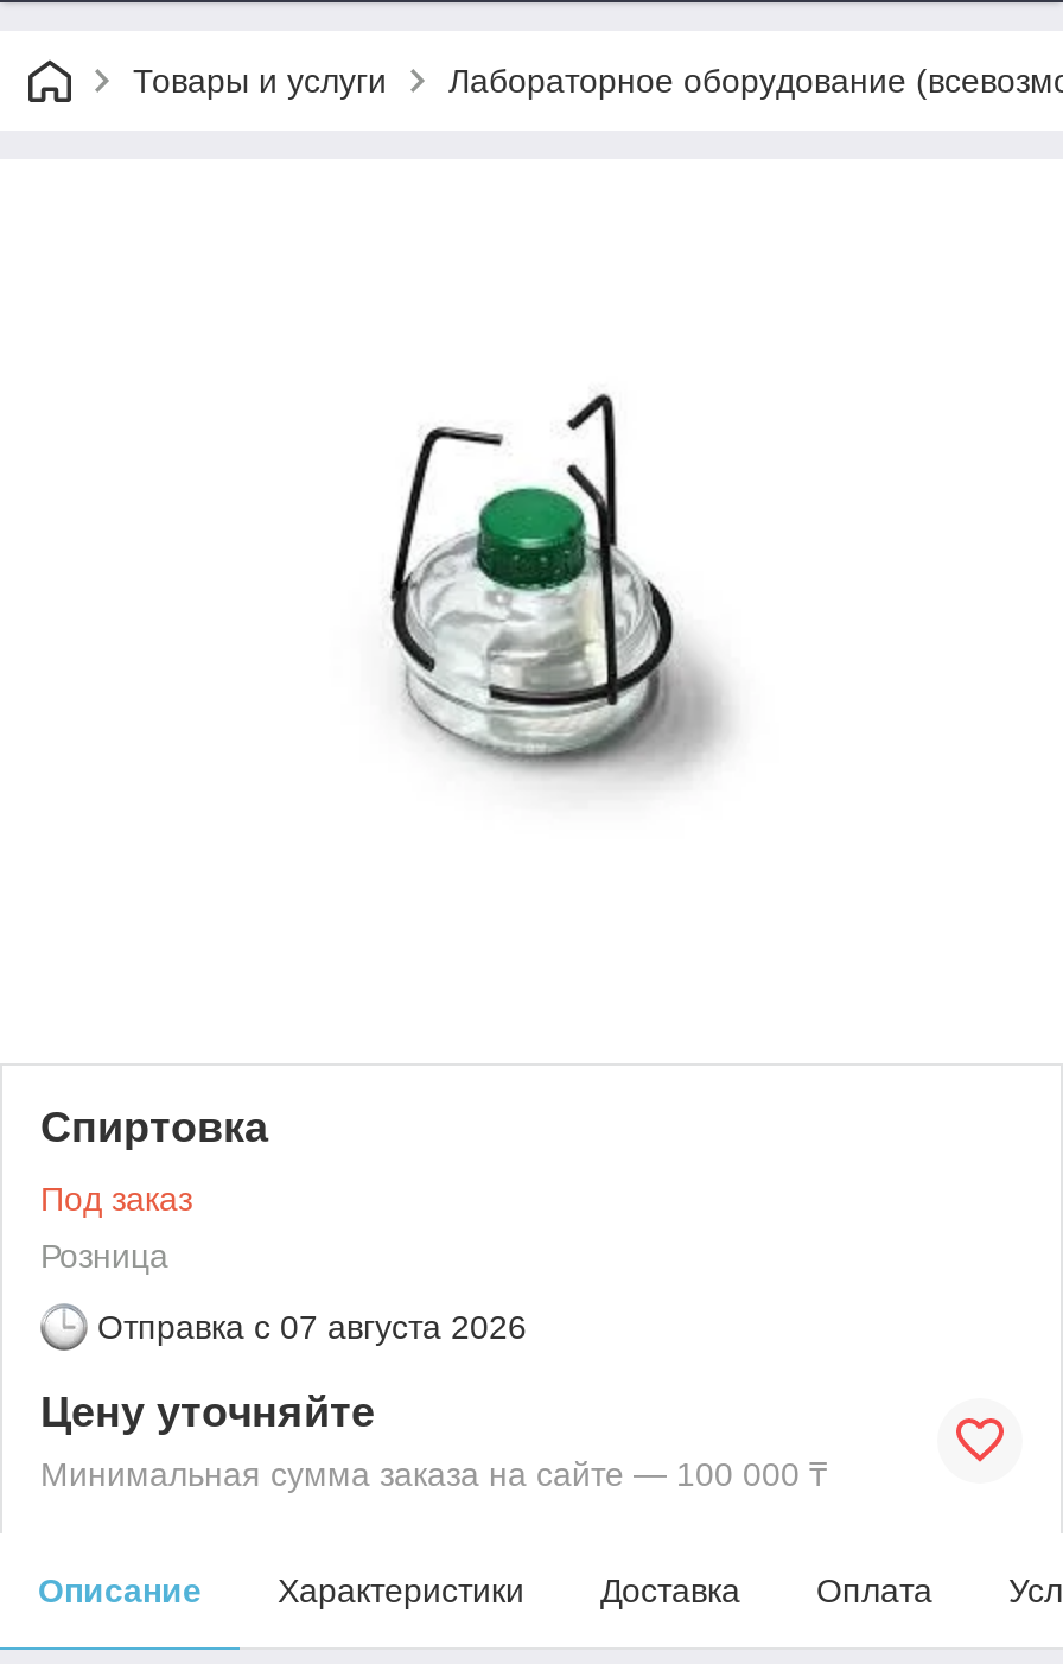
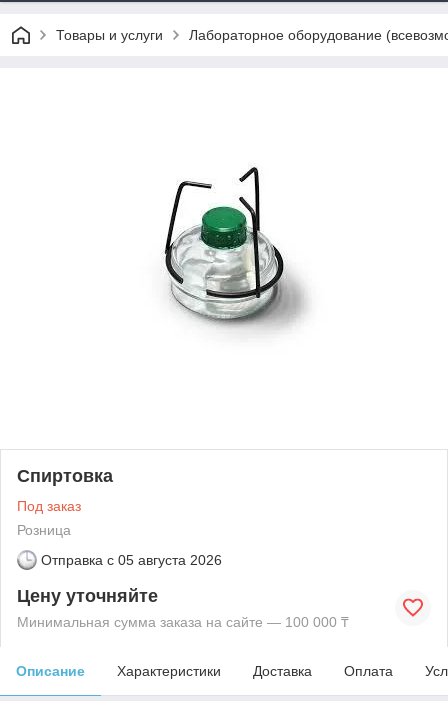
[97,1307,527,1345] Отправка с 07 августа 2026 -> [41,552,222,568] Отправка с 05 августа 2026

